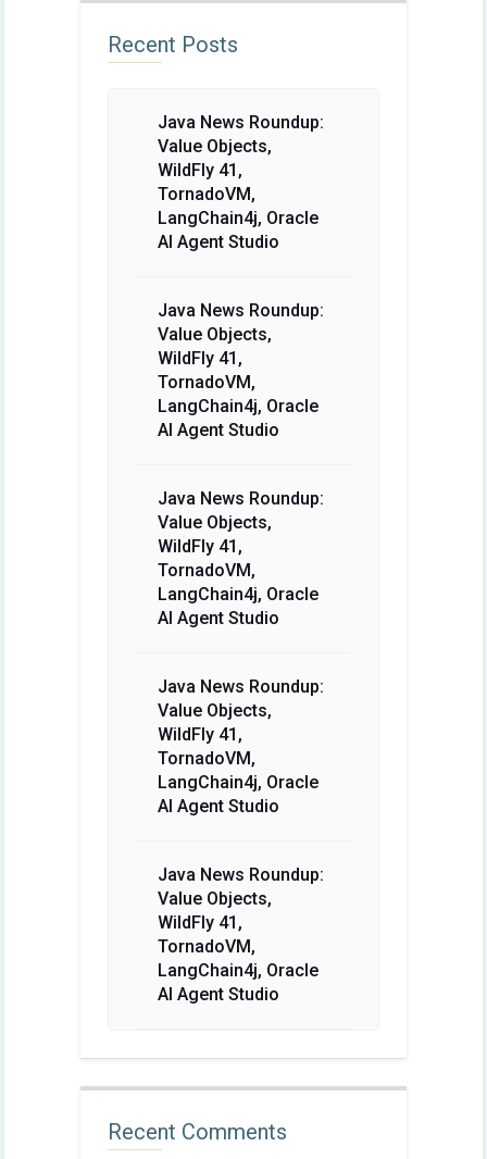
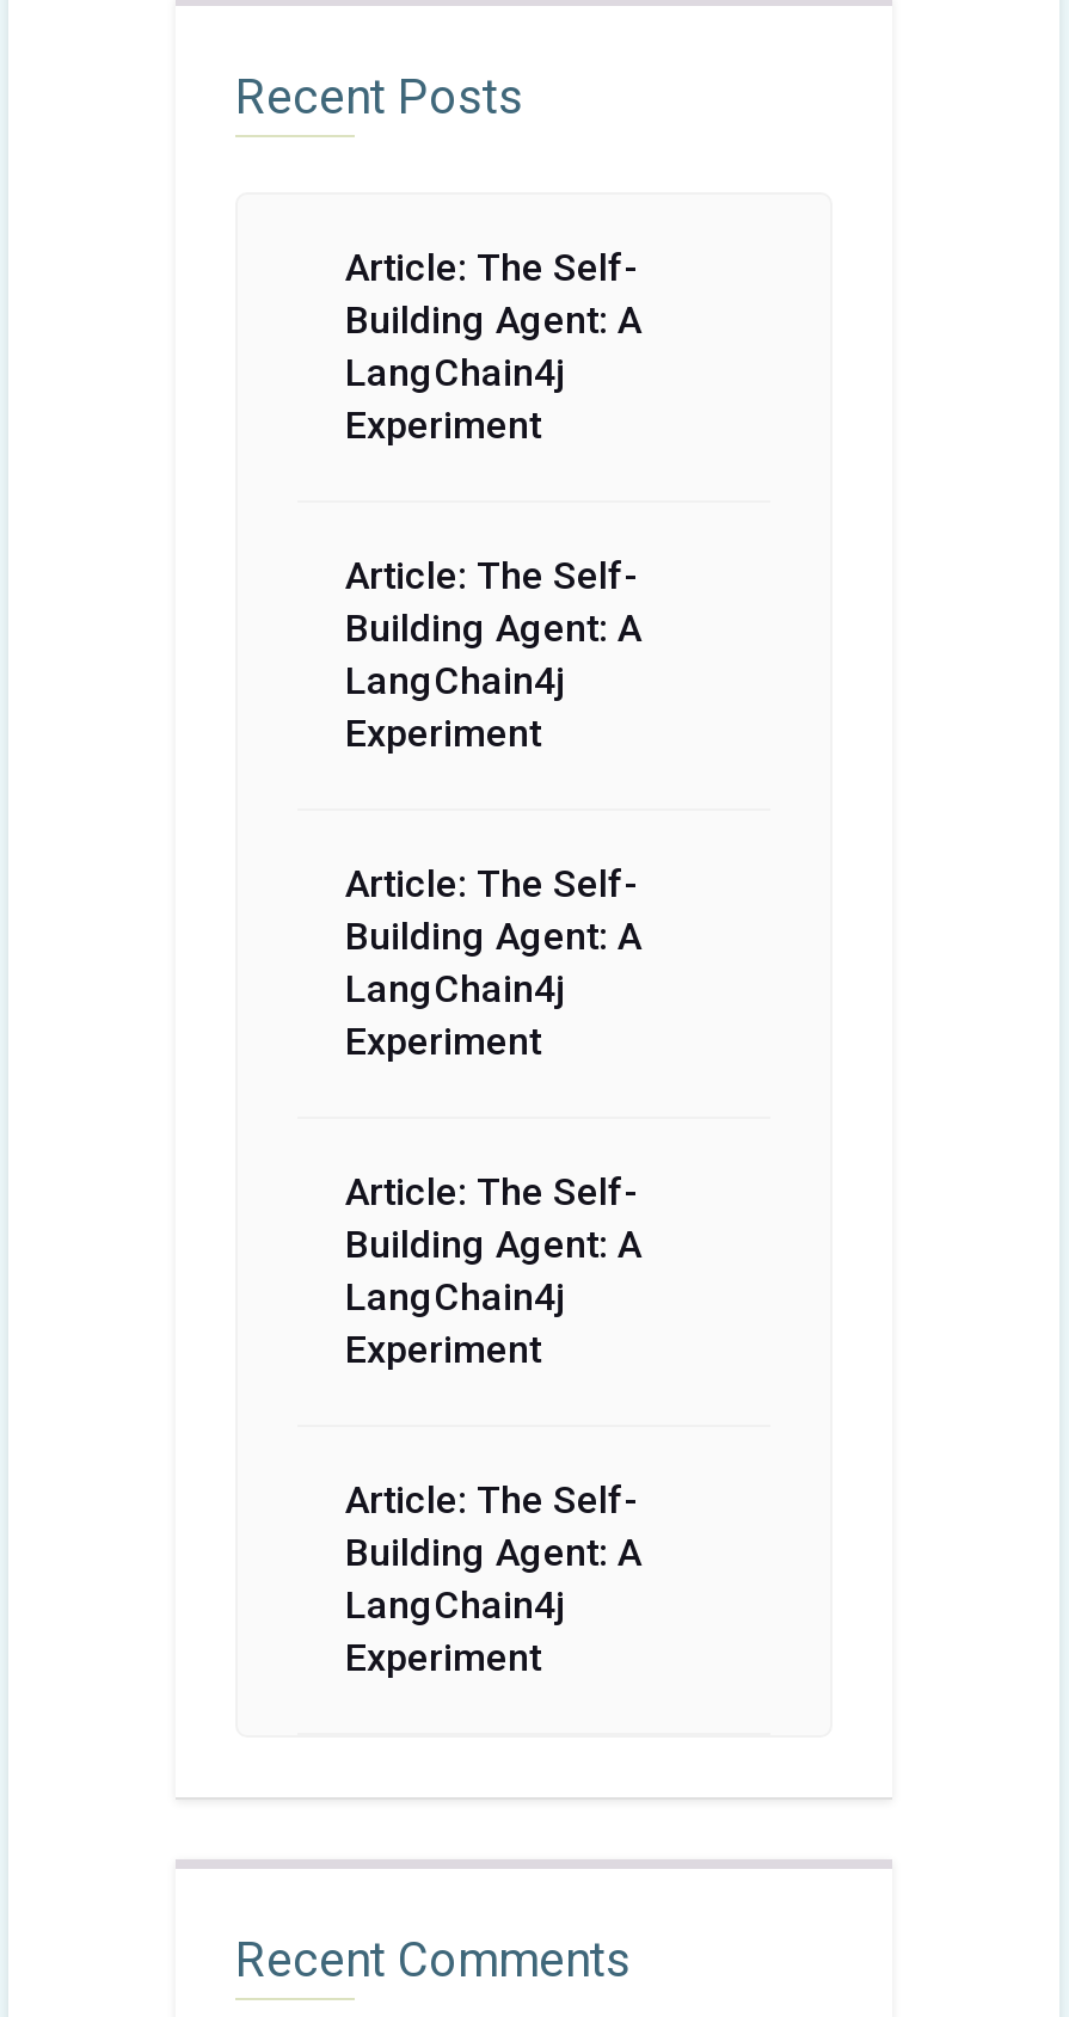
[158,112,324,252] Java News Roundup: | Value Objects, | WildFly 41, | TornadoVM, | LangChain4j, Oracle | AI Agent Studio -> [345,245,641,448] Article: The Self- | Building Agent: A | LangChain4j | Experiment
[158,300,324,440] Java News Roundup: | Value Objects, | WildFly 41, | TornadoVM, | LangChain4j, Oracle | AI Agent Studio -> [345,553,641,756] Article: The Self- | Building Agent: A | LangChain4j | Experiment
[158,488,324,628] Java News Roundup: | Value Objects, | WildFly 41, | TornadoVM, | LangChain4j, Oracle | AI Agent Studio -> [345,861,641,1064] Article: The Self- | Building Agent: A | LangChain4j | Experiment
[158,676,324,817] Java News Roundup: | Value Objects, | WildFly 41, | TornadoVM, | LangChain4j, Oracle | AI Agent Studio -> [345,1169,641,1372] Article: The Self- | Building Agent: A | LangChain4j | Experiment
[158,864,324,1005] Java News Roundup: | Value Objects, | WildFly 41, | TornadoVM, | LangChain4j, Oracle | AI Agent Studio -> [345,1477,641,1680] Article: The Self- | Building Agent: A | LangChain4j | Experiment

